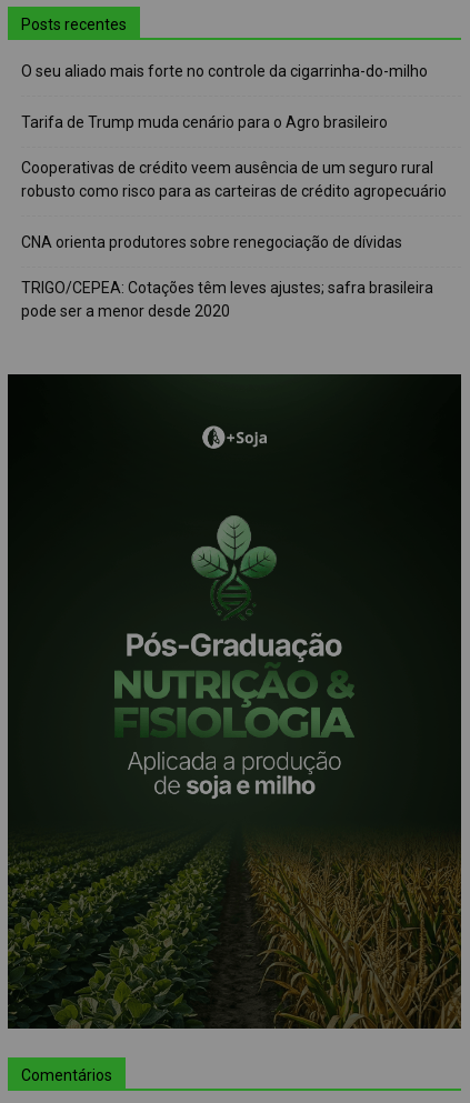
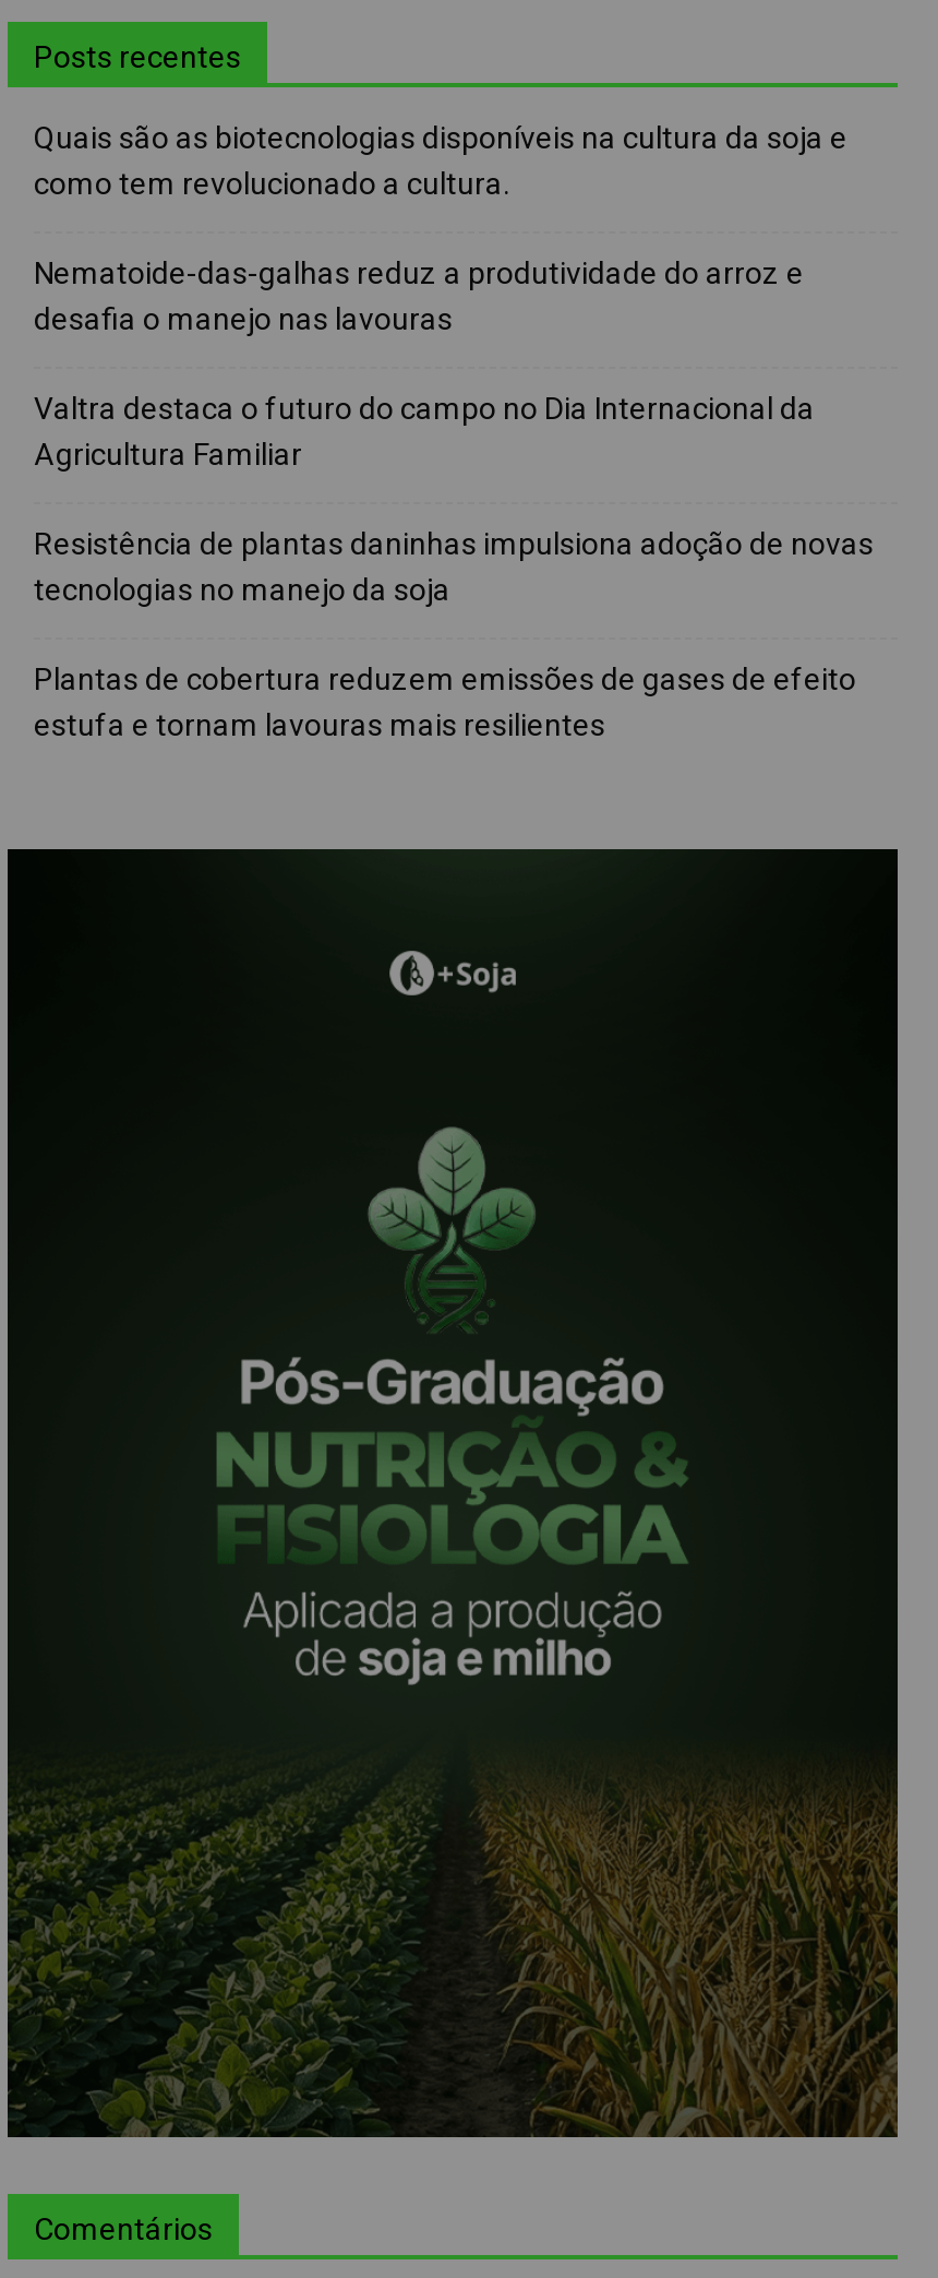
[21,62,428,80] O seu aliado mais forte no controle da cigarrinha-do-milho -> [34,121,847,202] Quais são as biotecnologias disponíveis na cultura da soja e | como tem revolucionado a cultura.
[21,113,388,131] Tarifa de Trump muda cenário para o Agro brasileiro -> [34,257,804,337] Nematoide-das-galhas reduz a produtividade do arroz e | desafia o manejo nas lavouras
[21,159,447,200] Cooperativas de crédito veem ausência de um seguro rural | robusto como risco para as carteiras de crédito agropecuário -> [34,392,815,473] Valtra destaca o futuro do campo no Dia Internacional da | Agricultura Familiar
[21,233,402,251] CNA orienta produtores sobre renegociação de dívidas -> [34,527,874,608] Resistência de plantas daninhas impulsiona adoção de novas | tecnologias no manejo da soja
[21,279,433,320] TRIGO/CEPEA: Cotações têm leves ajustes; safra brasileira | pode ser a menor desde 2020 -> [34,663,856,744] Plantas de cobertura reduzem emissões de gases de efeito | estufa e tornam lavouras mais resilientes

